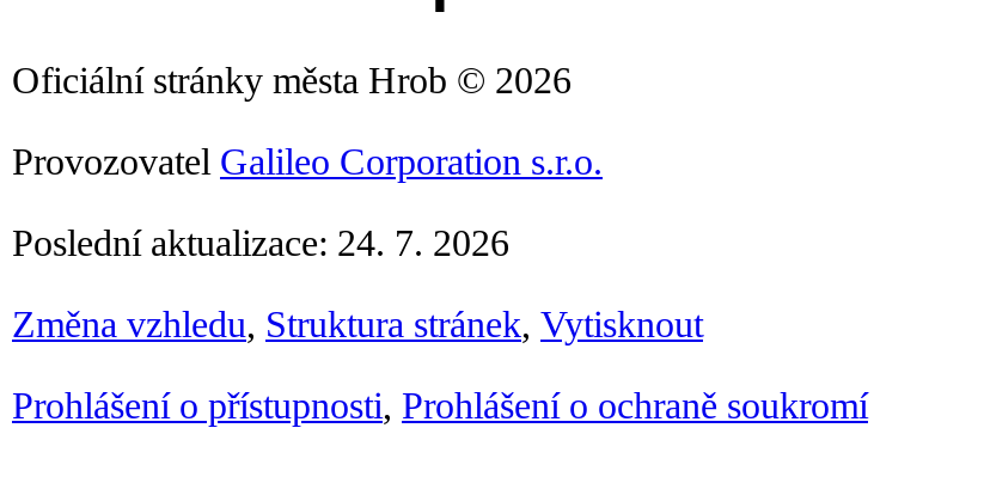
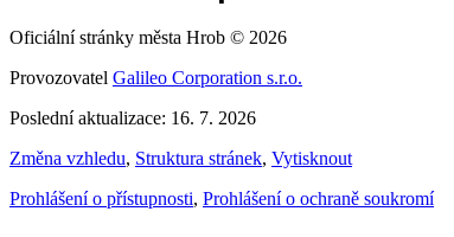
[12,222,509,263] Poslední aktualizace: 24. 7. 2026 -> [9,108,256,128] Poslední aktualizace: 16. 7. 2026

